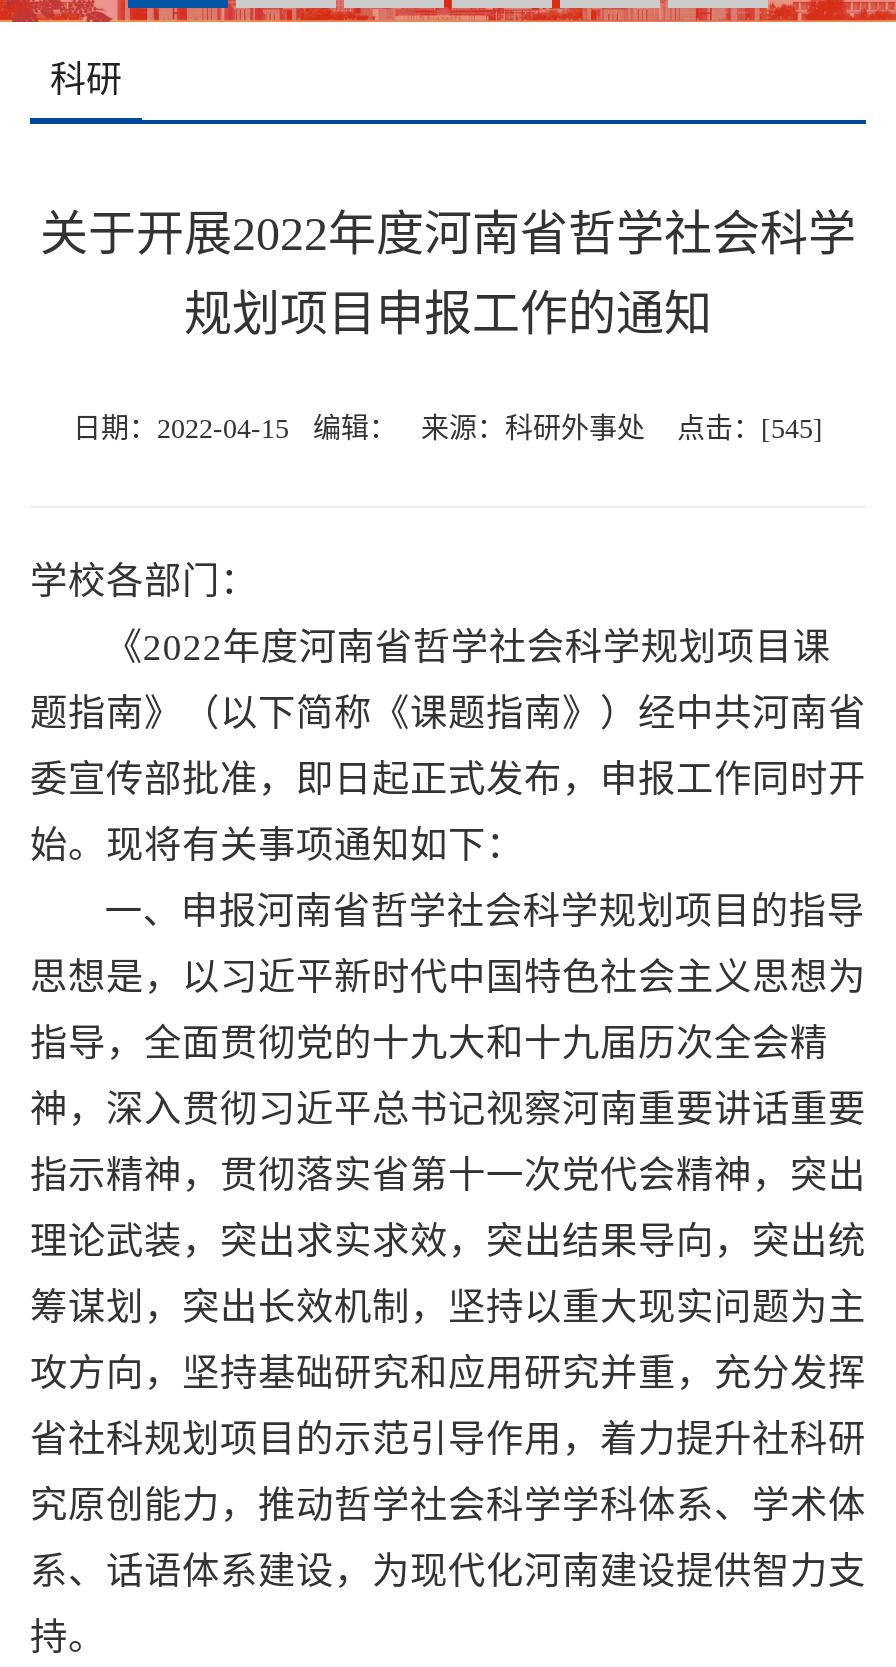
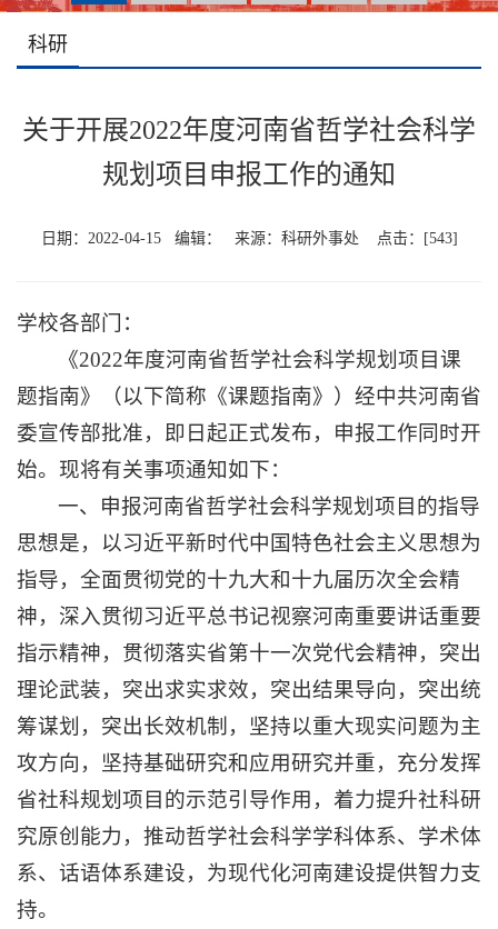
[73,414,823,444] 日期：2022-04-15 编辑： 来源：科研外事处 点击：[545] -> [41,230,457,247] 日期：2022-04-15 编辑： 来源：科研外事处 点击：[543]

